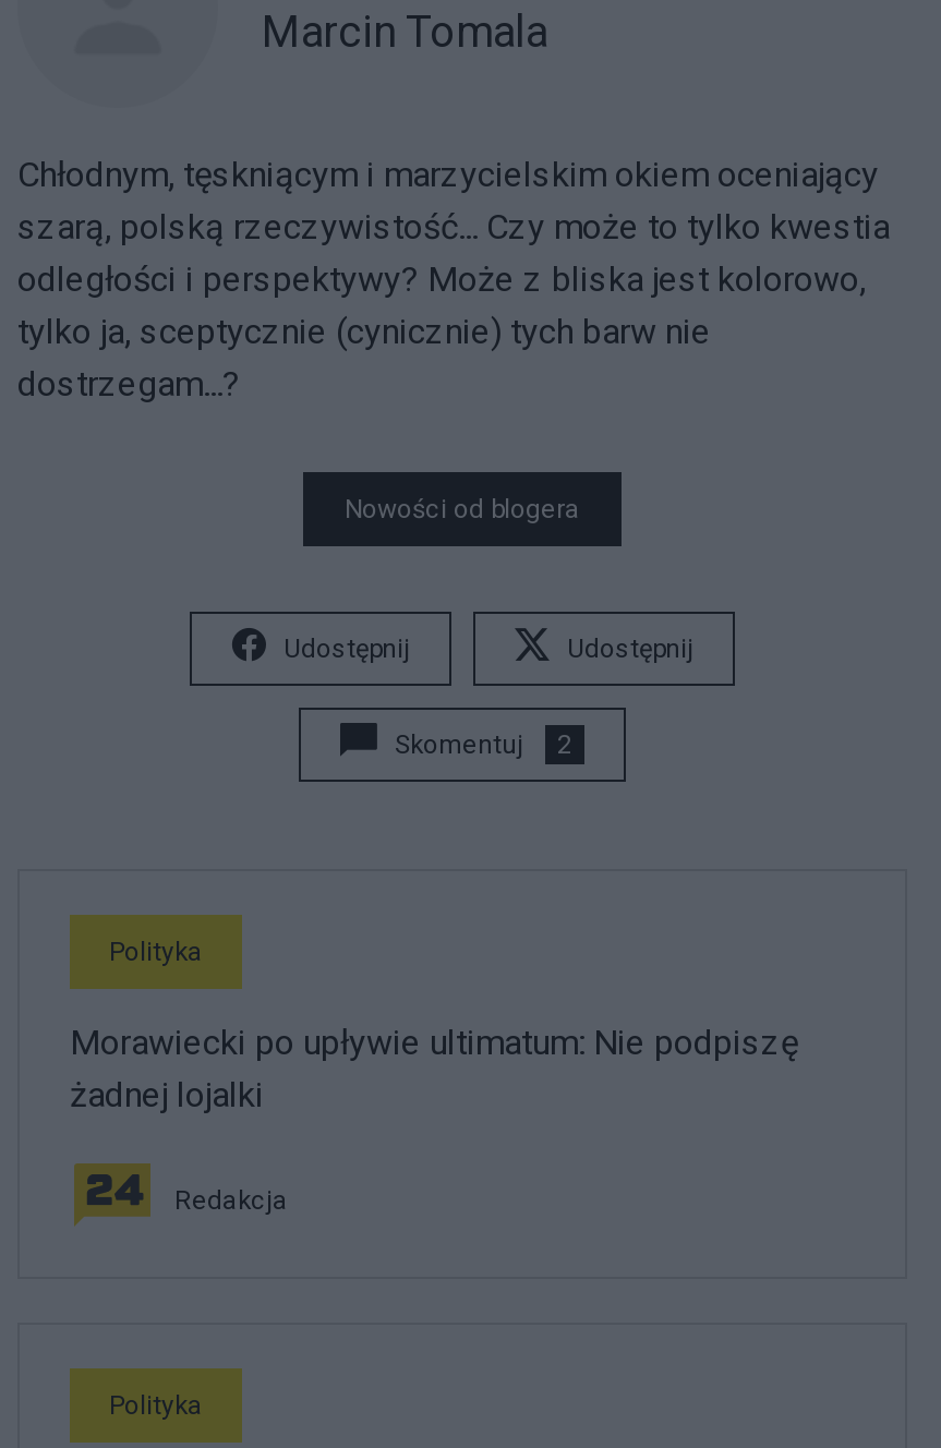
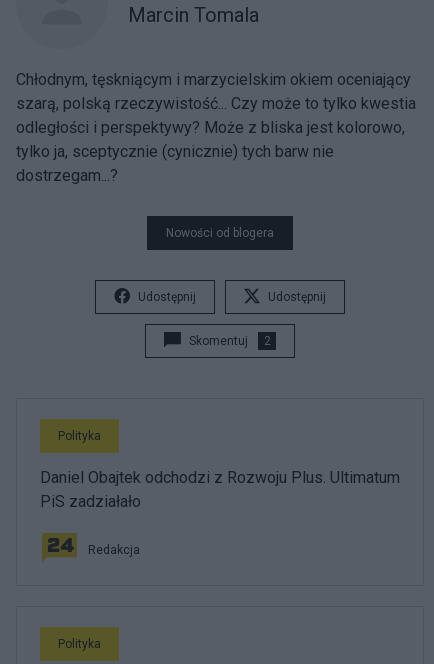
[70,1021,798,1115] Morawiecki po upływie ultimatum: Nie podpiszę | żadnej lojalki -> [40,468,400,511] Daniel Obajtek odchodzi z Rozwoju Plus. Ultimatum | PiS zadziałało

